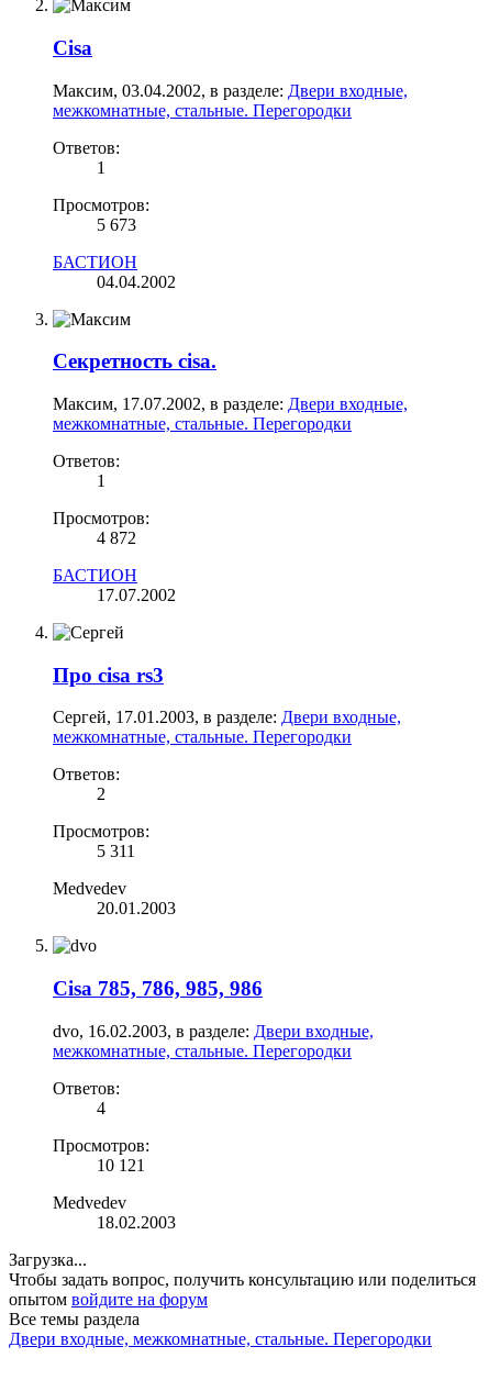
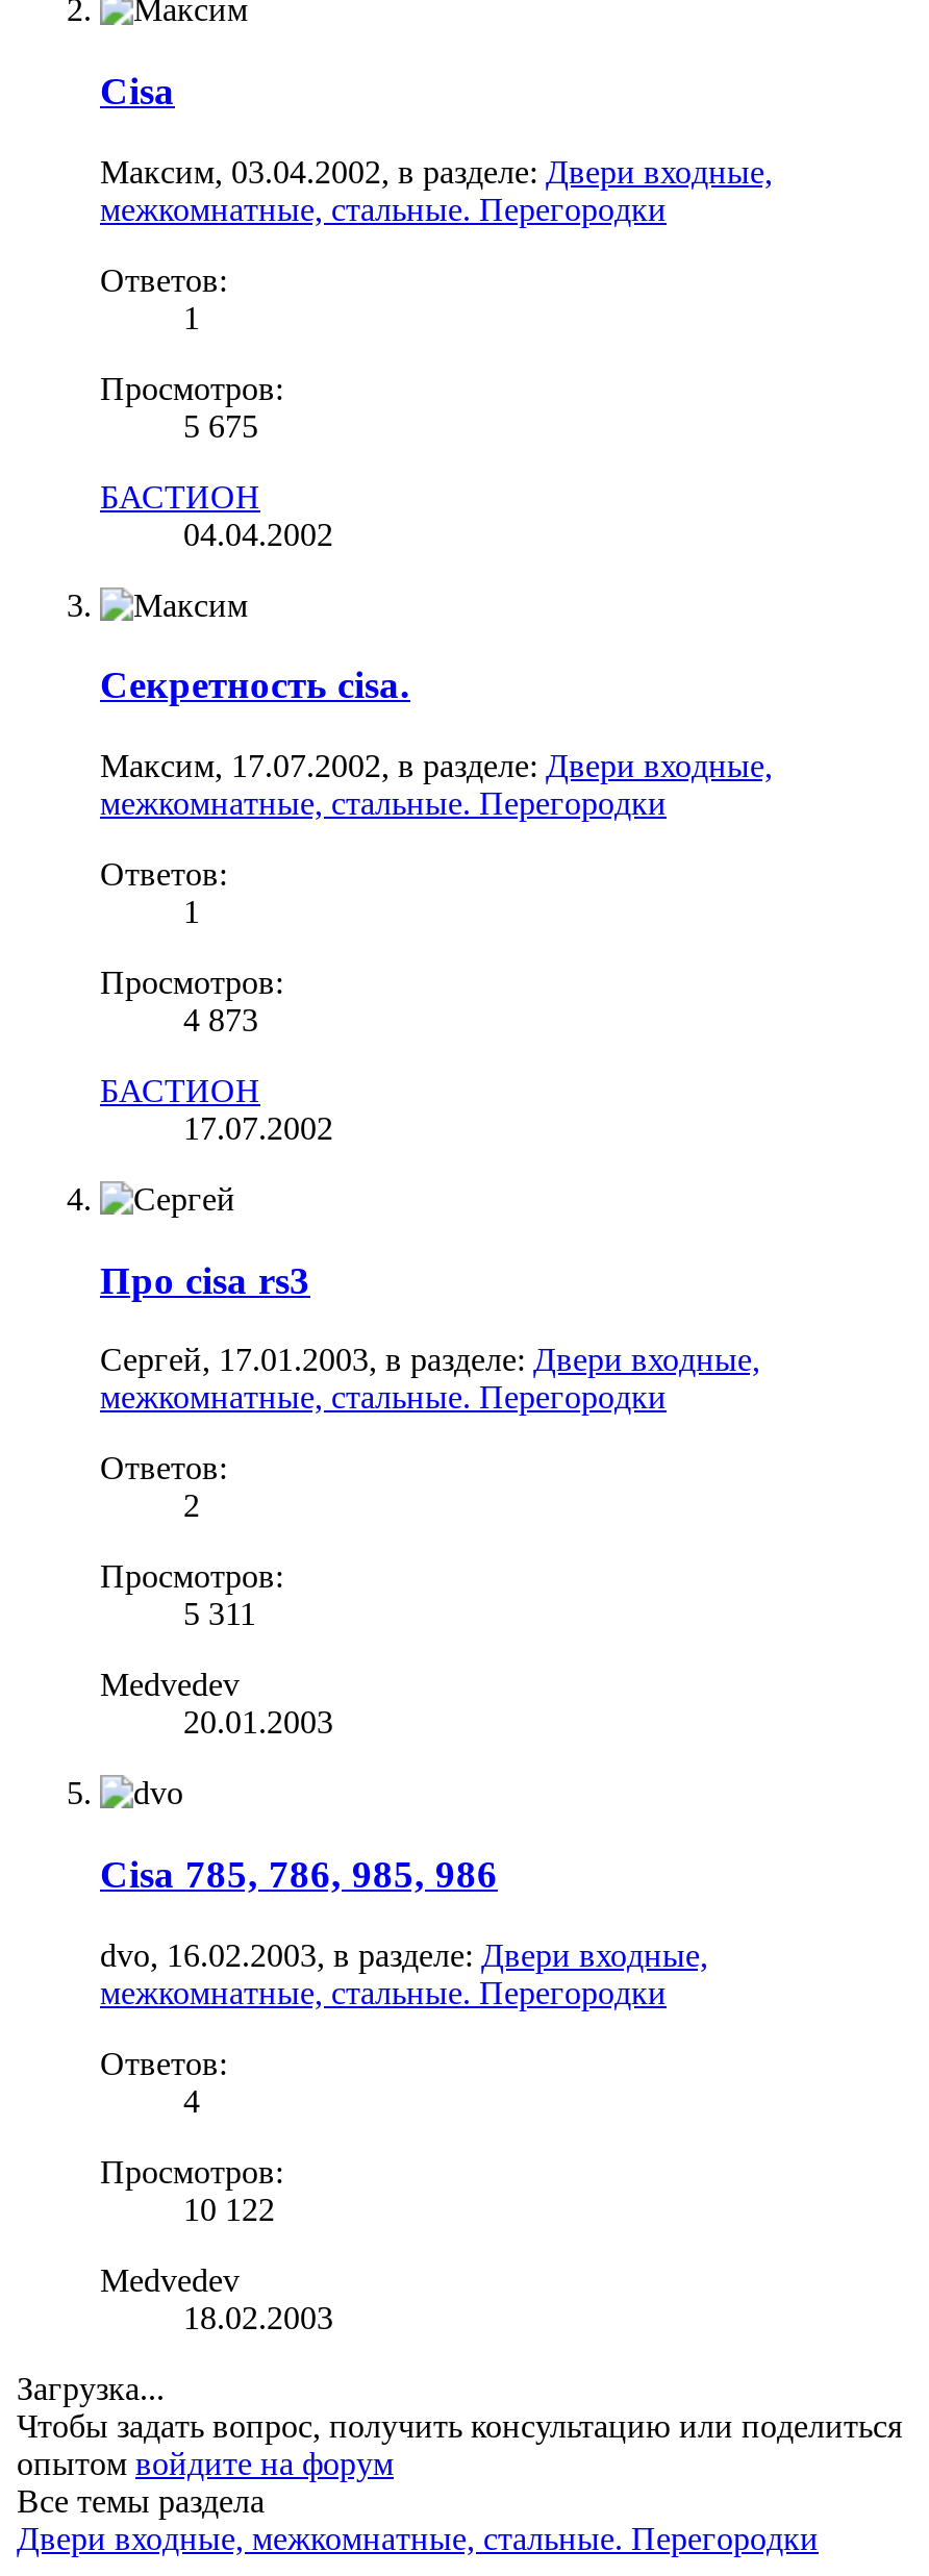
[97,215,136,233] 5 673 -> [183,407,258,443] 5 675
[97,528,136,547] 4 872 -> [183,1002,258,1037] 4 873
[97,1156,145,1174] 10 121 -> [183,2191,275,2227] 10 122

